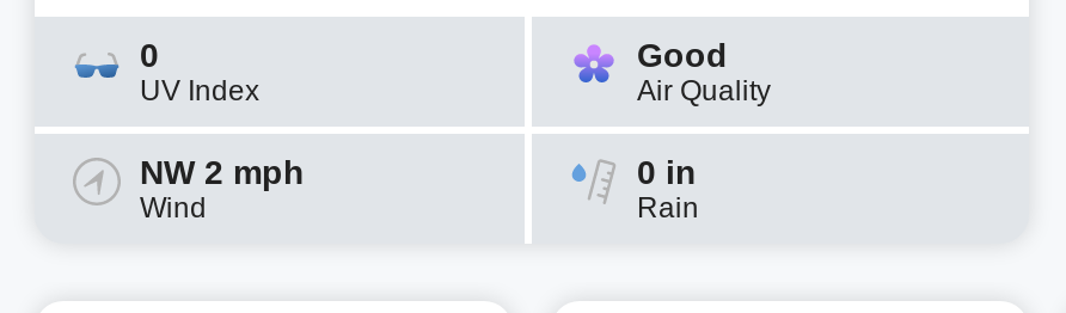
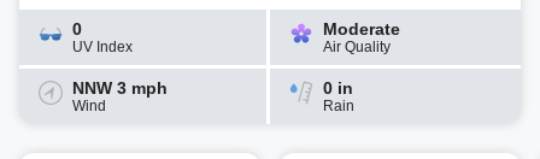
[637,36,728,74] Good -> [323,19,400,39] Moderate
[140,153,305,191] NW 2 mph -> [72,78,168,98] NNW 3 mph

